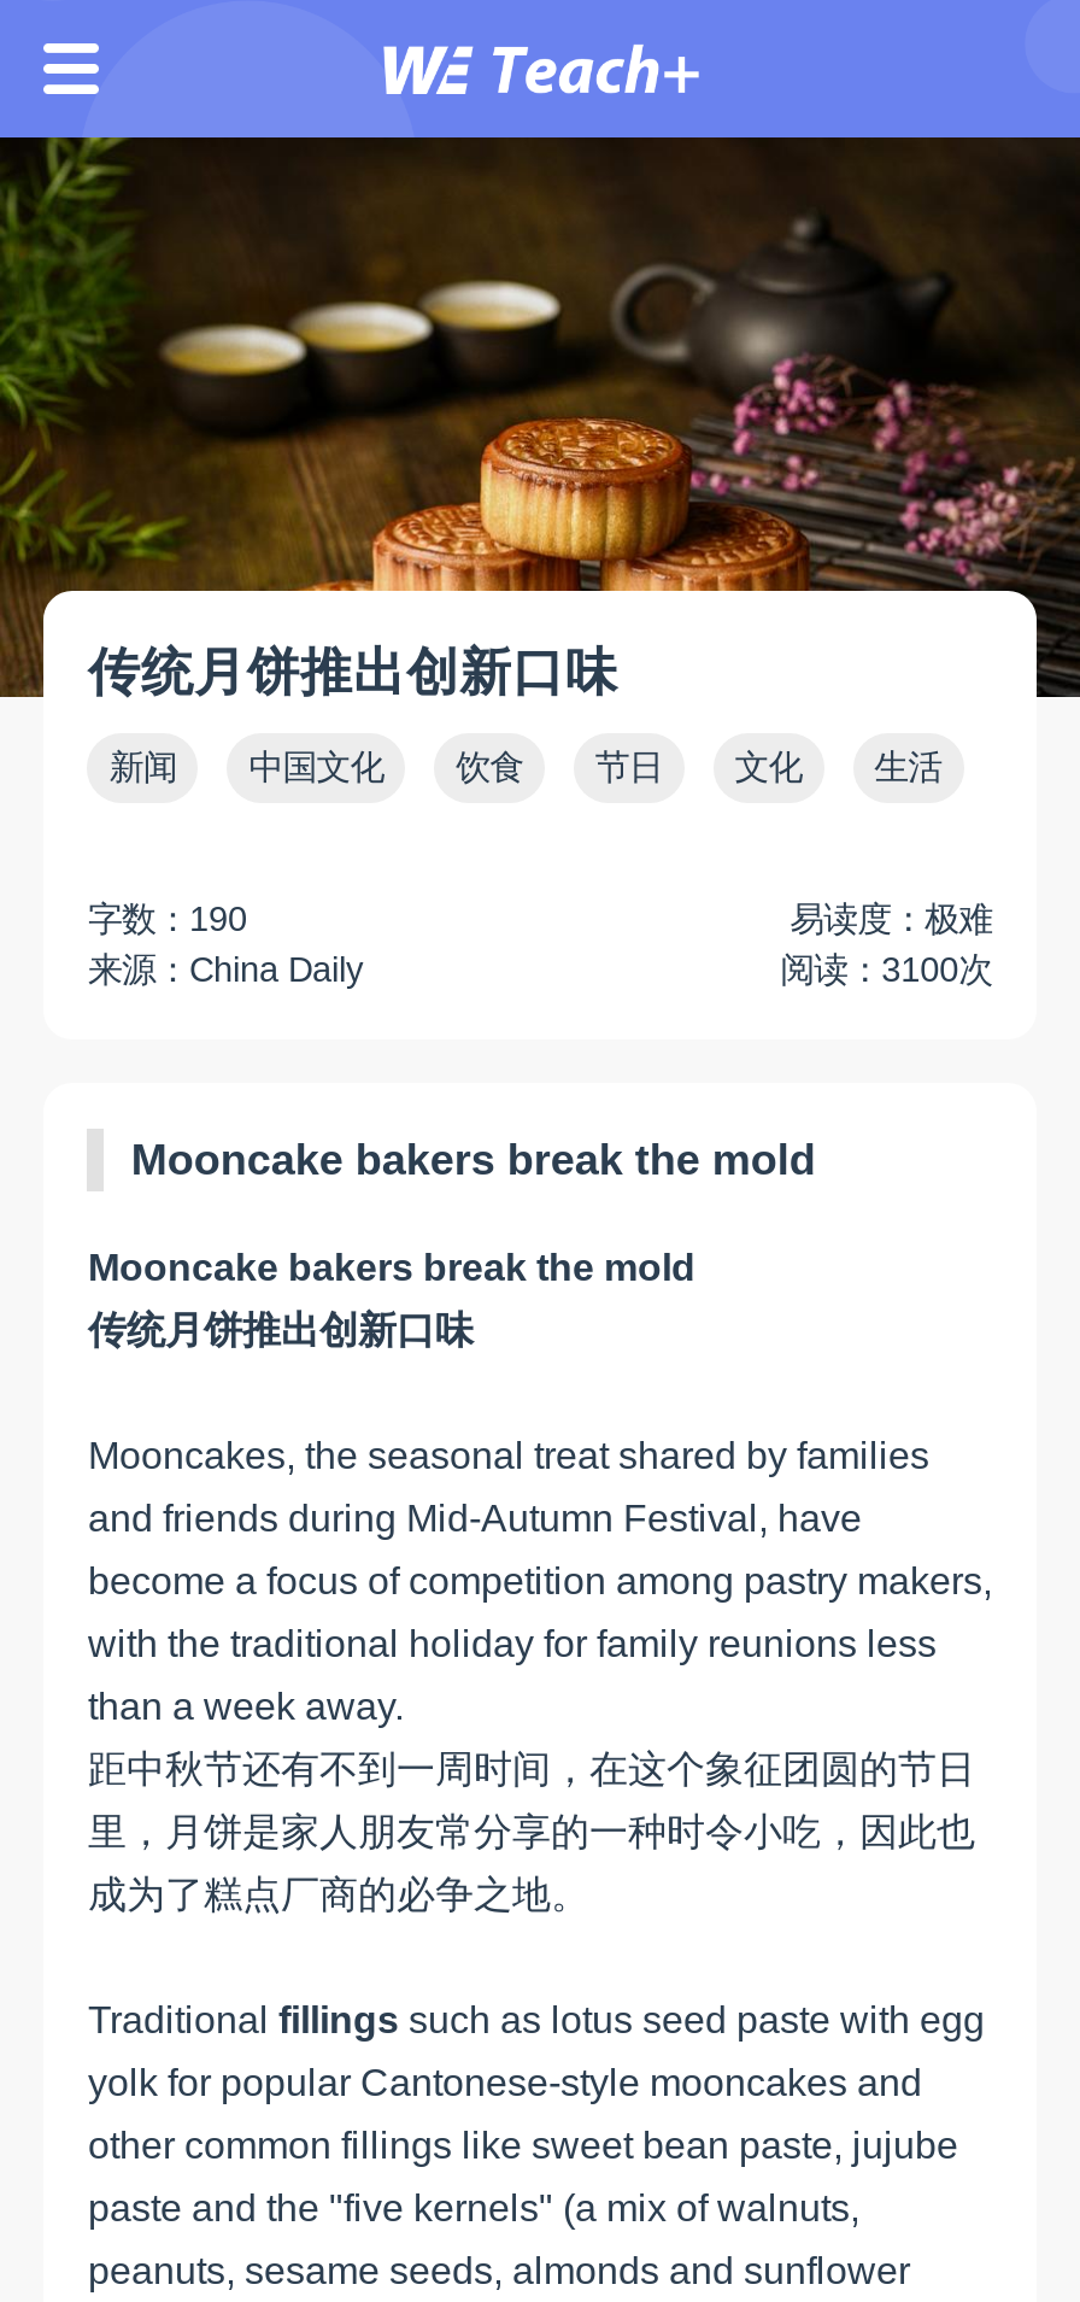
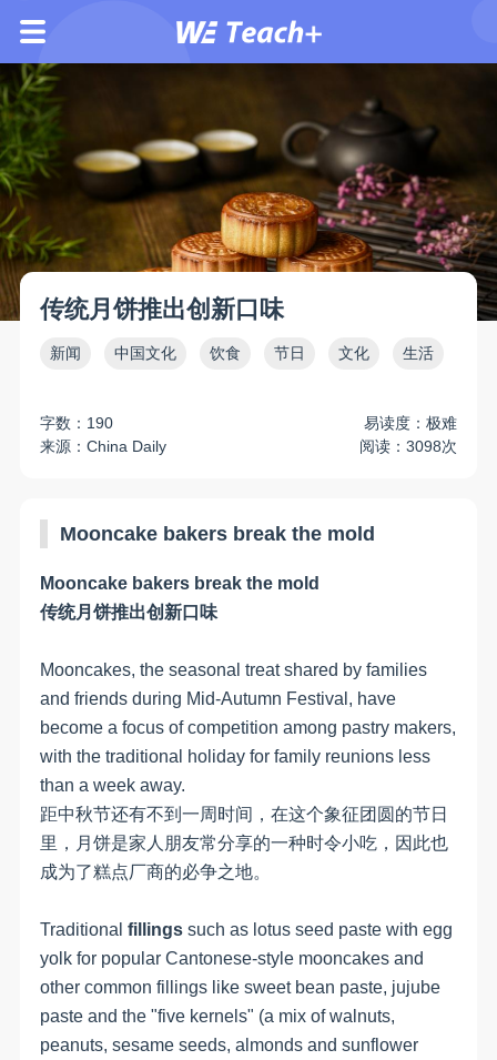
[780,950,992,989] 阅读：3100次 -> [359,437,457,455] 阅读：3098次

